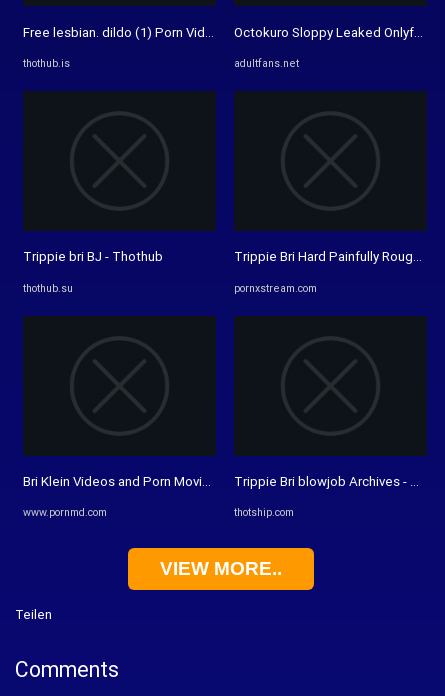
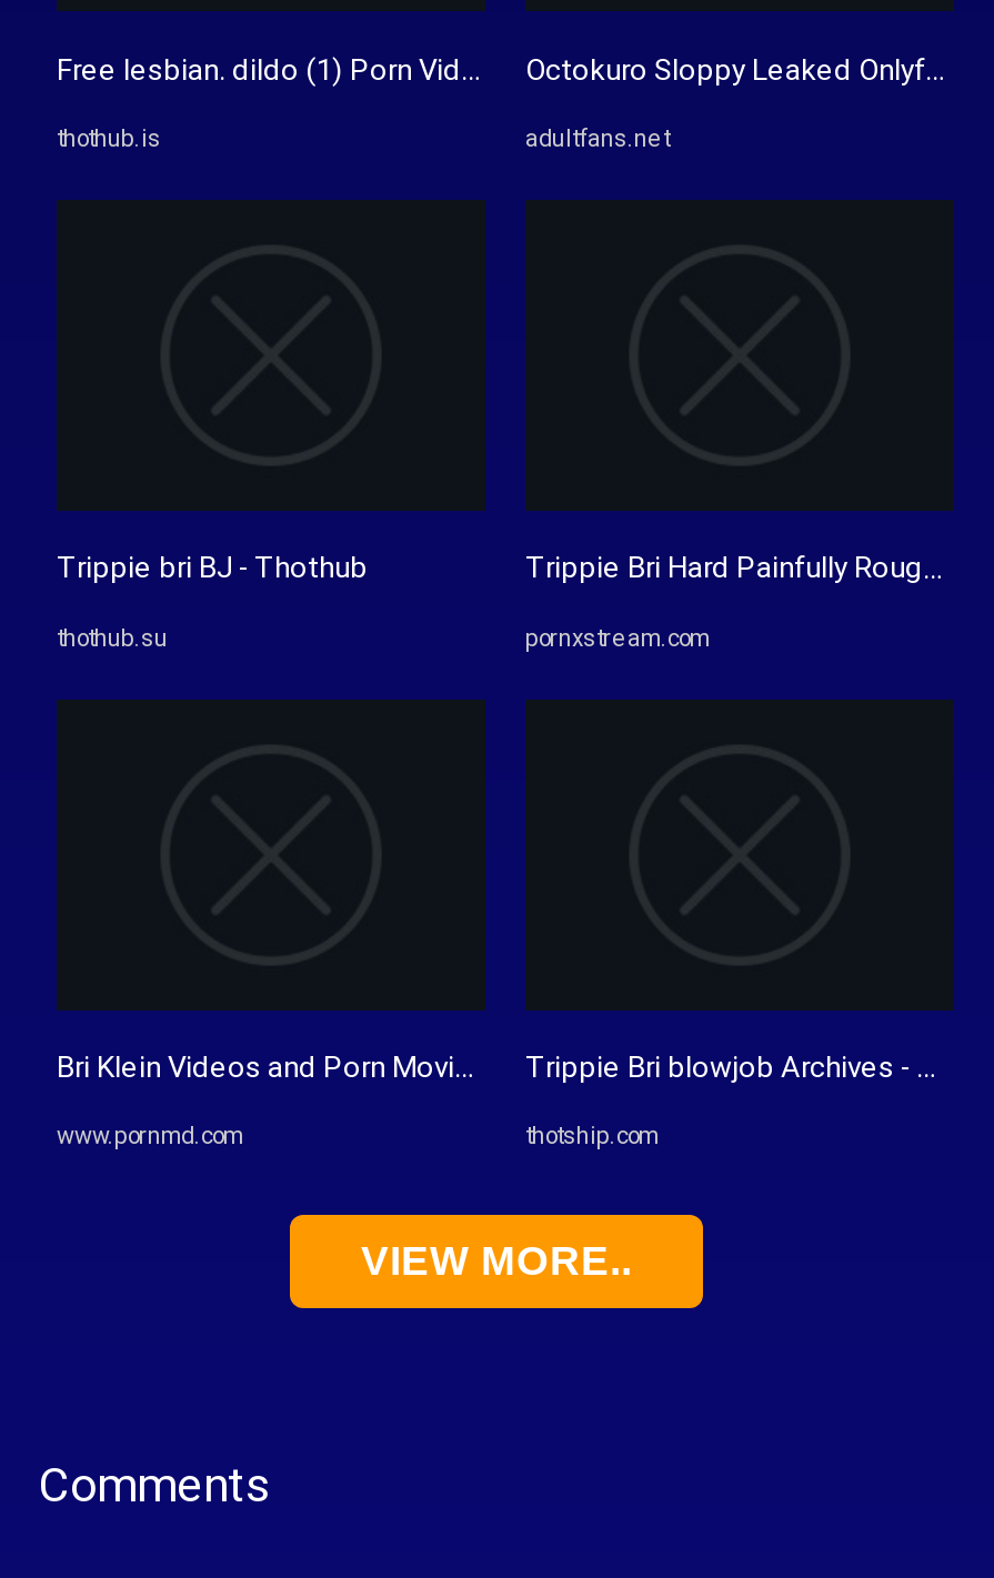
[15,606,52,623] Teilen -> none

